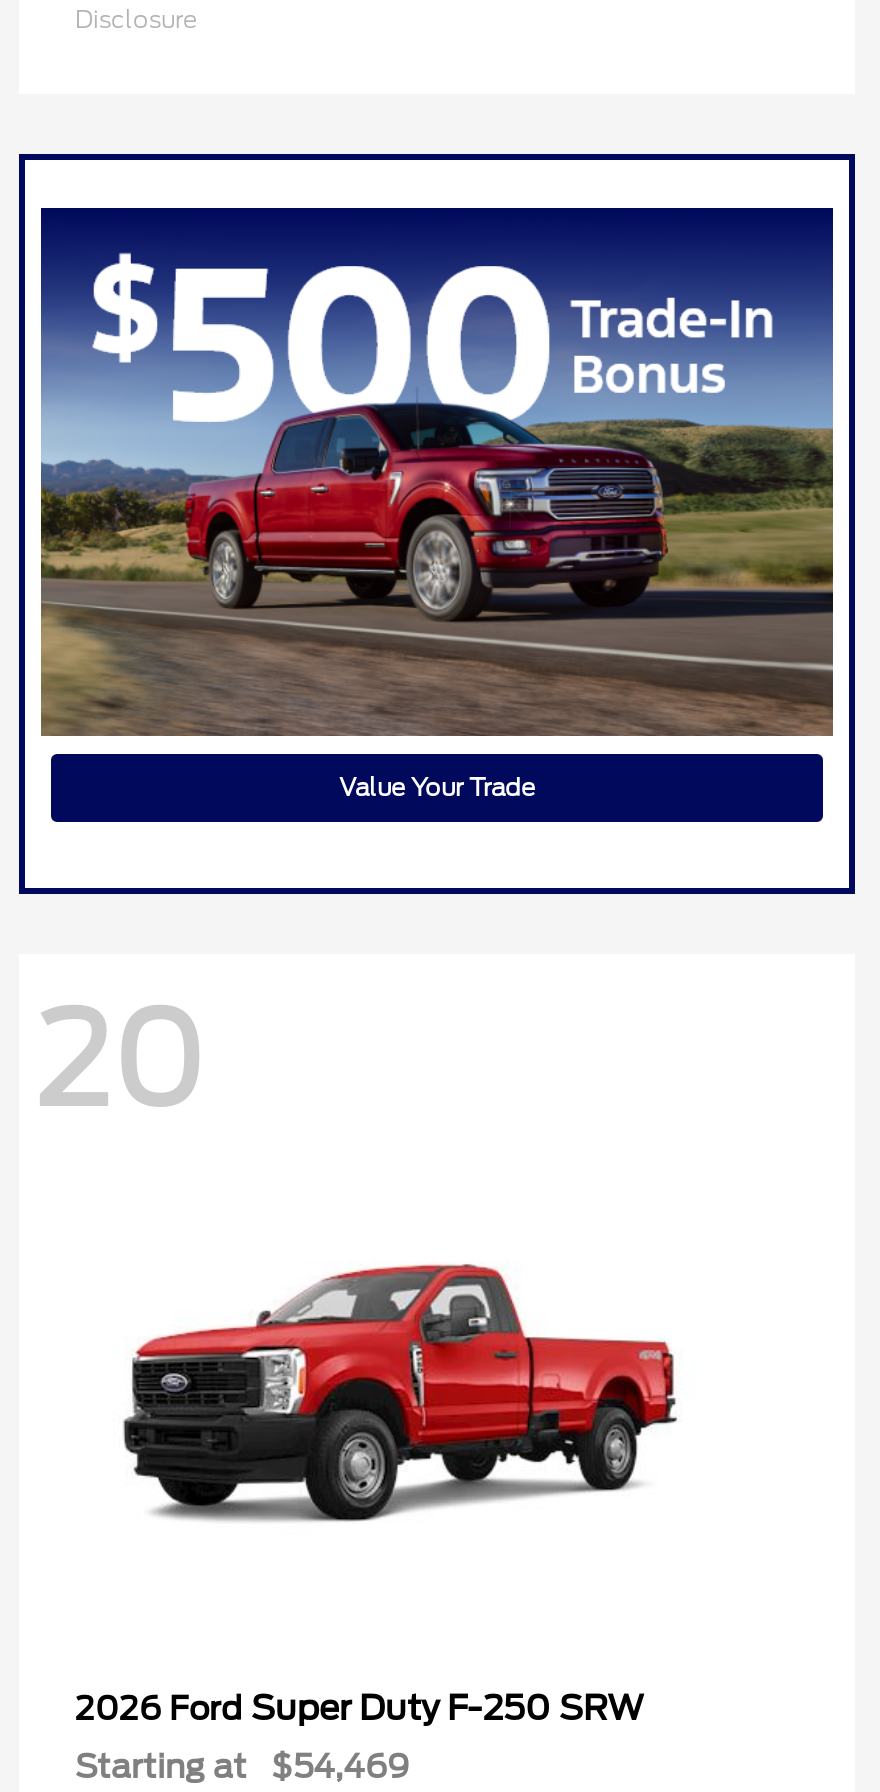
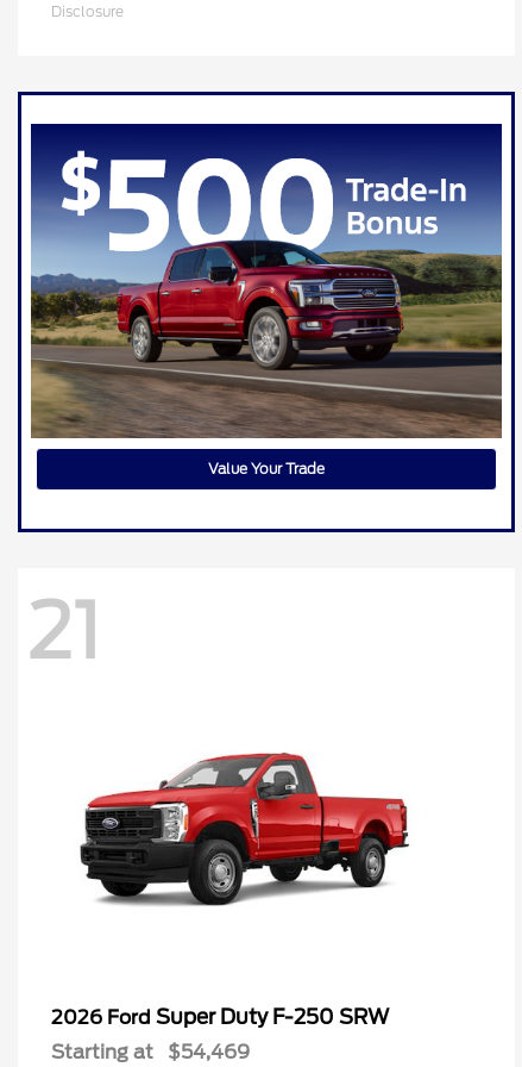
[35,984,205,1136] 20 -> [27,586,101,676] 21

